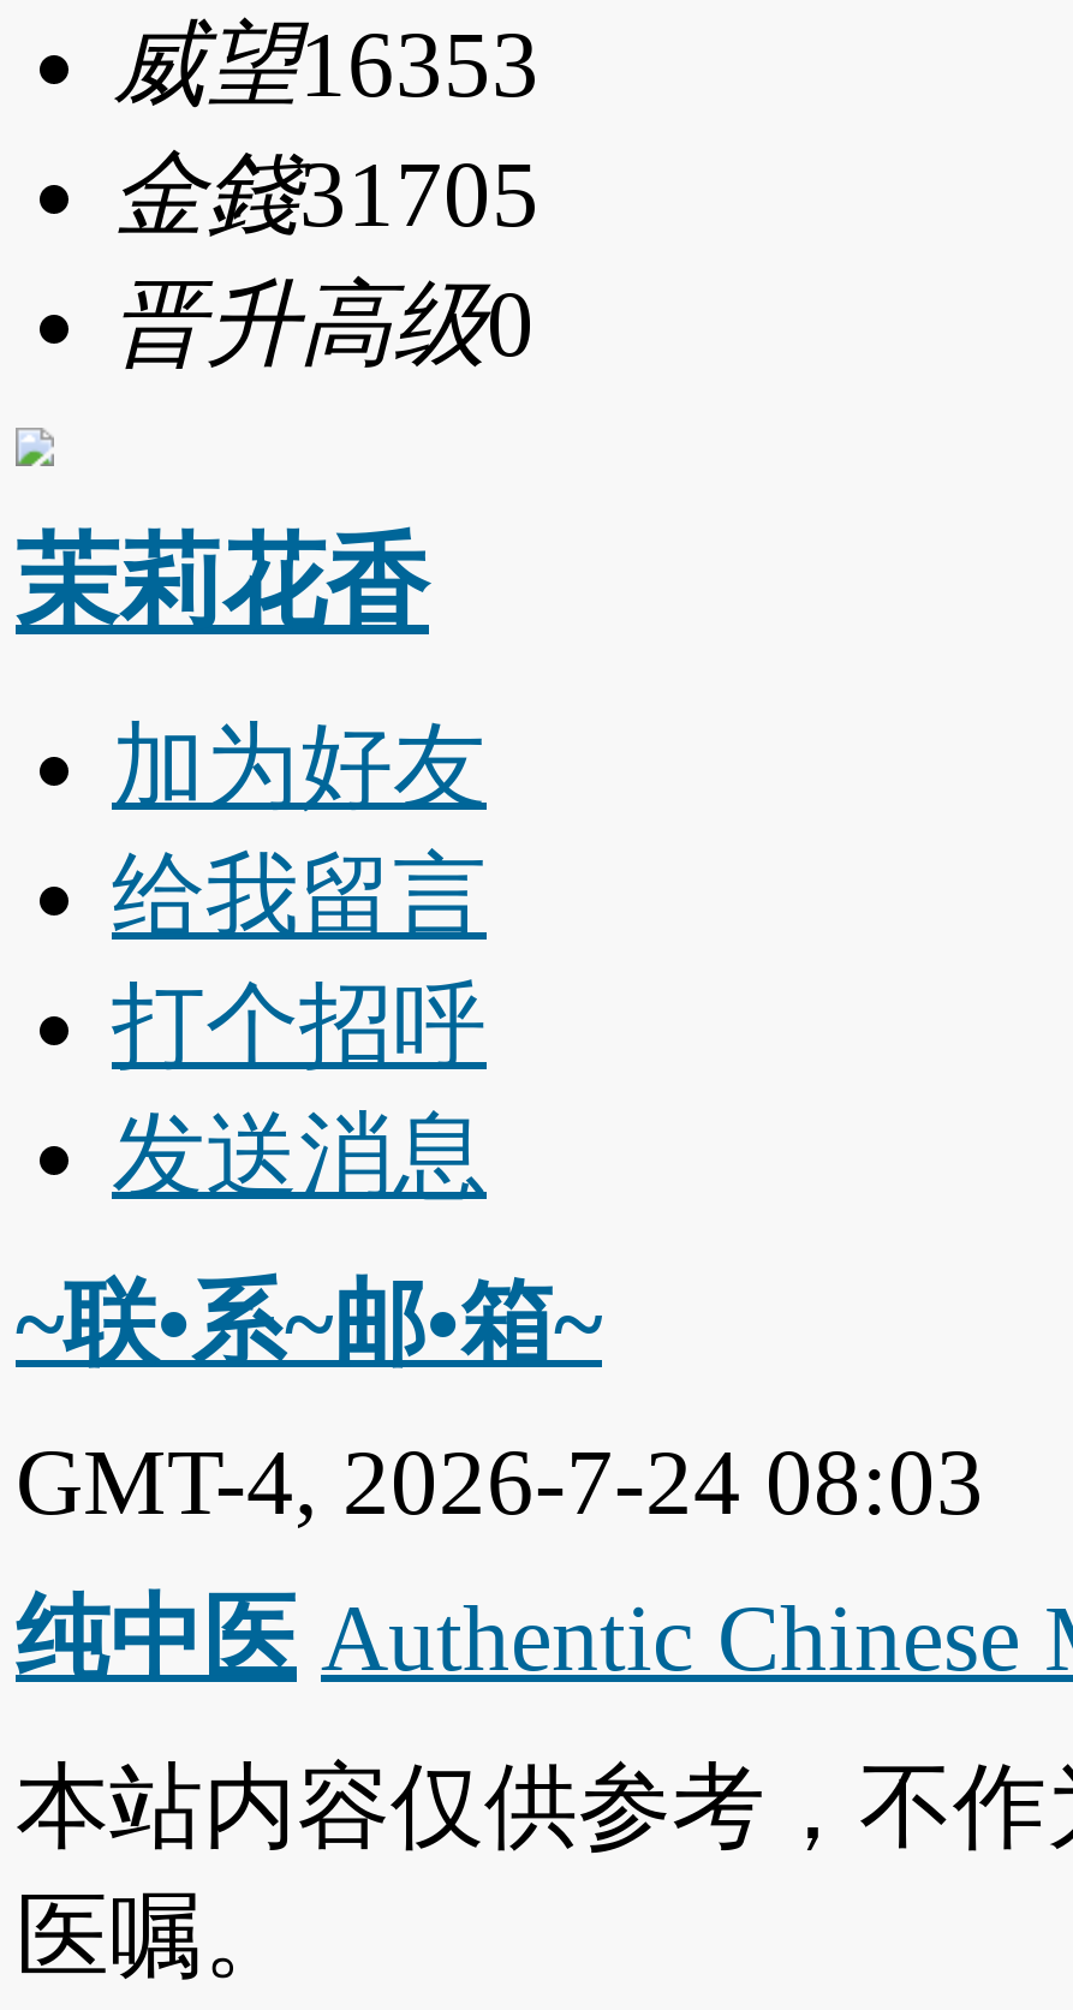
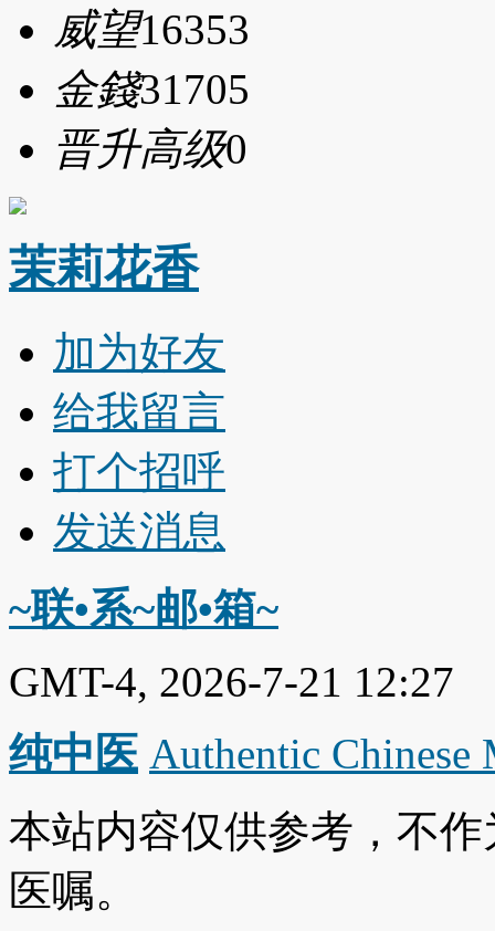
[16,1430,984,1533] GMT-4, 2026-7-24 08:03 -> [9,658,454,705] GMT-4, 2026-7-21 12:27

